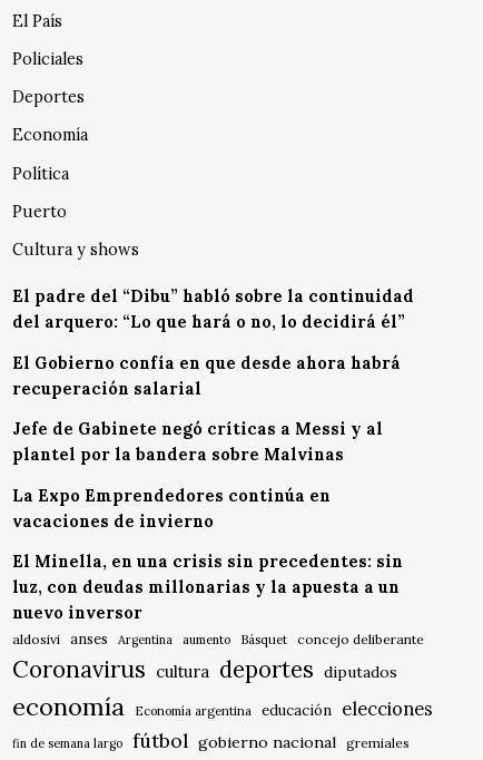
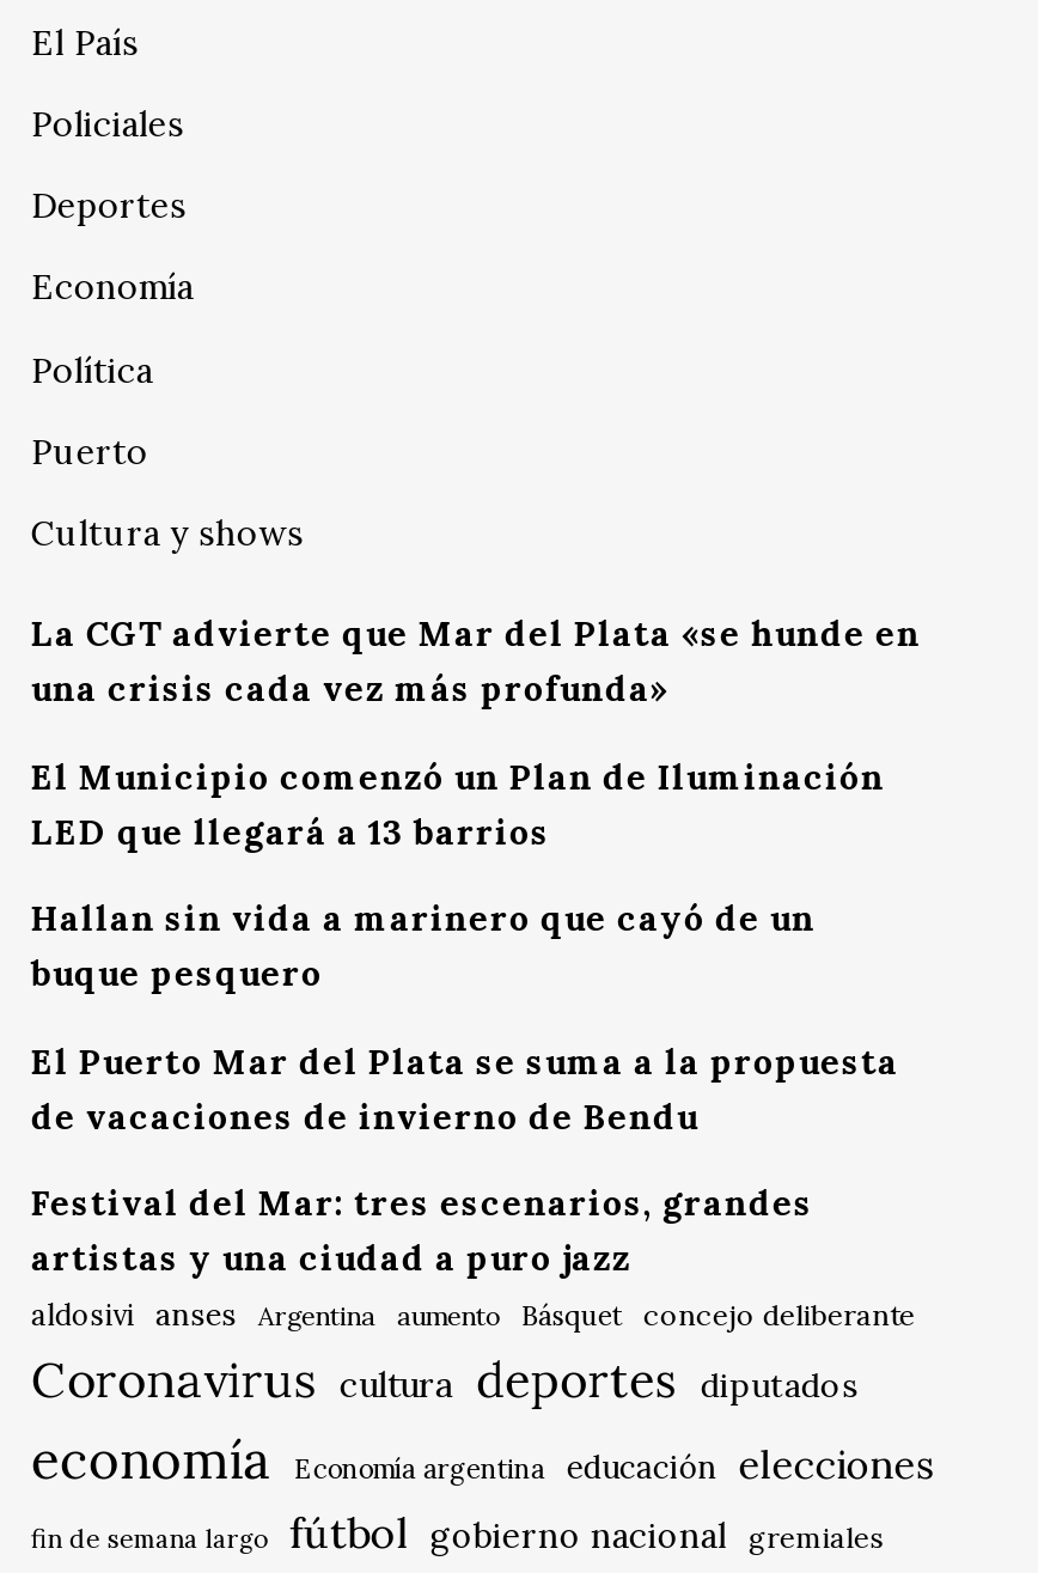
[13,287,414,332] El padre del “Dibu” habló sobre la continuidad | del arquero: “Lo que hará o no, lo decidirá él” -> [31,613,921,711] La CGT advierte que Mar del Plata «se hunde en | una crisis cada vez más profunda»
[13,353,401,398] El Gobierno confía en que desde ahora habrá | recuperación salarial -> [31,755,885,853] El Municipio comenzó un Plan de Iluminación | LED que llegará a 13 barrios
[13,419,383,465] Jefe de Gabinete negó críticas a Messi y al | plantel por la bandera sobre Malvinas -> [31,897,815,995] Hallan sin vida a marinero que cayó de un | buque pesquero
[13,485,331,531] La Expo Emprendedores continúa en | vacaciones de invierno -> [31,1040,899,1138] El Puerto Mar del Plata se suma a la propuesta | de vacaciones de invierno de Bendu
[13,552,403,623] El Minella, en una crisis sin precedentes: sin | luz, con deudas millonarias y la apuesta a un | nuevo inversor -> [31,1182,813,1280] Festival del Mar: tres escenarios, grandes | artistas y una ciudad a puro jazz

